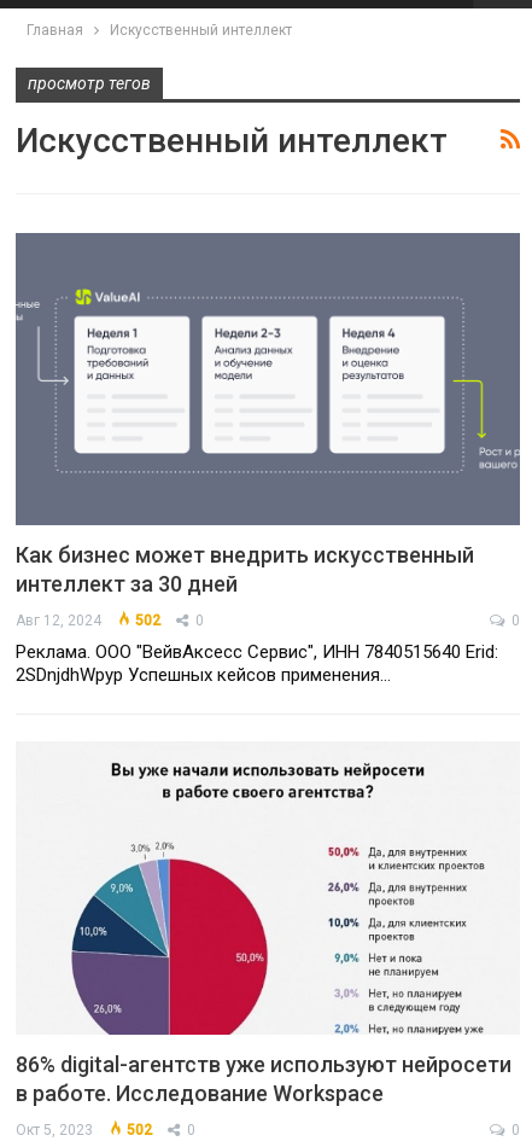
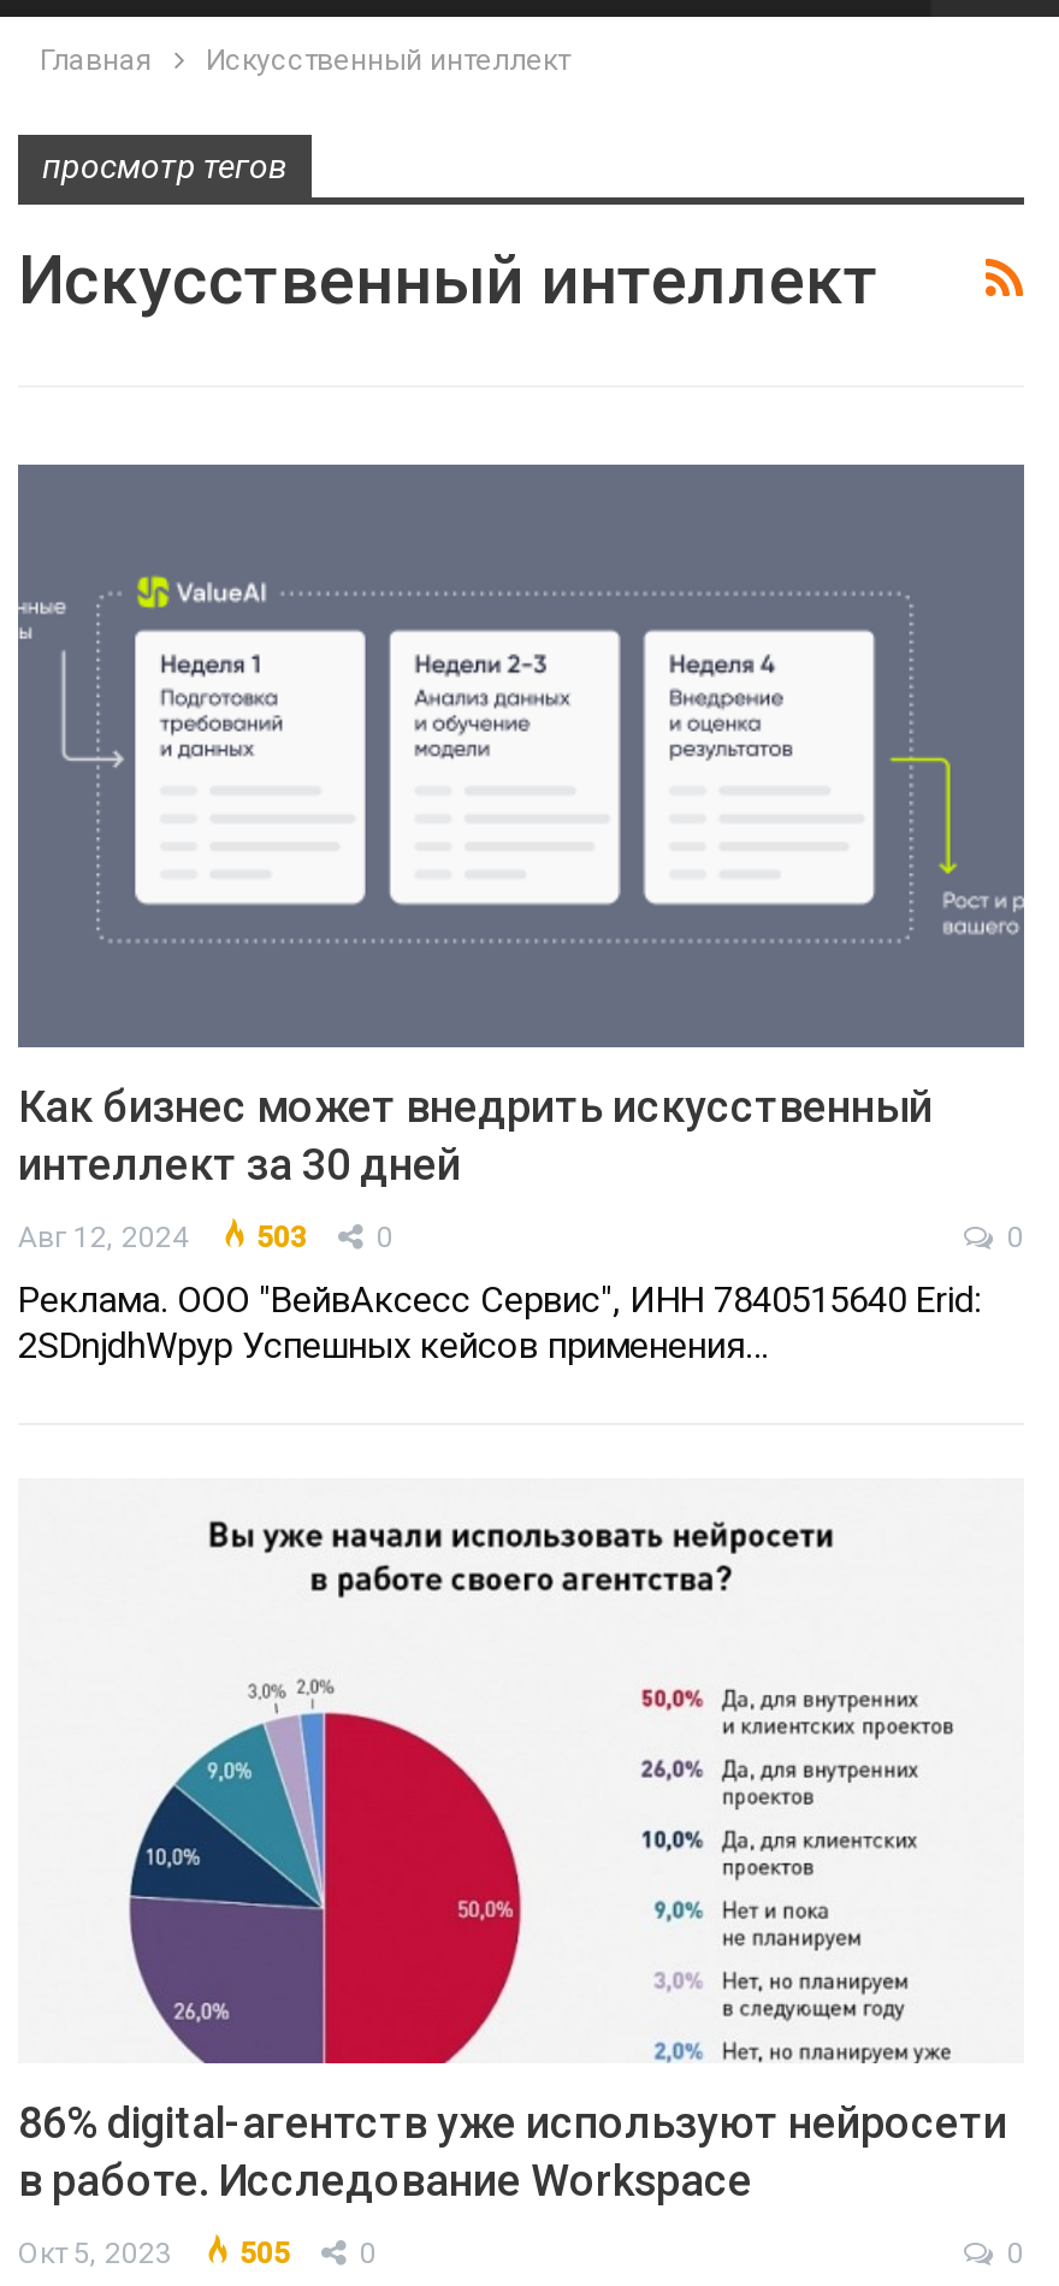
[16,613,204,630] Авг 12, 2024 502 0 -> [18,1222,394,1255] Авг 12, 2024 503 0
[16,1122,195,1138] Окт 5, 2023 502 0 -> [18,2236,377,2270] Окт 5, 2023 505 0

